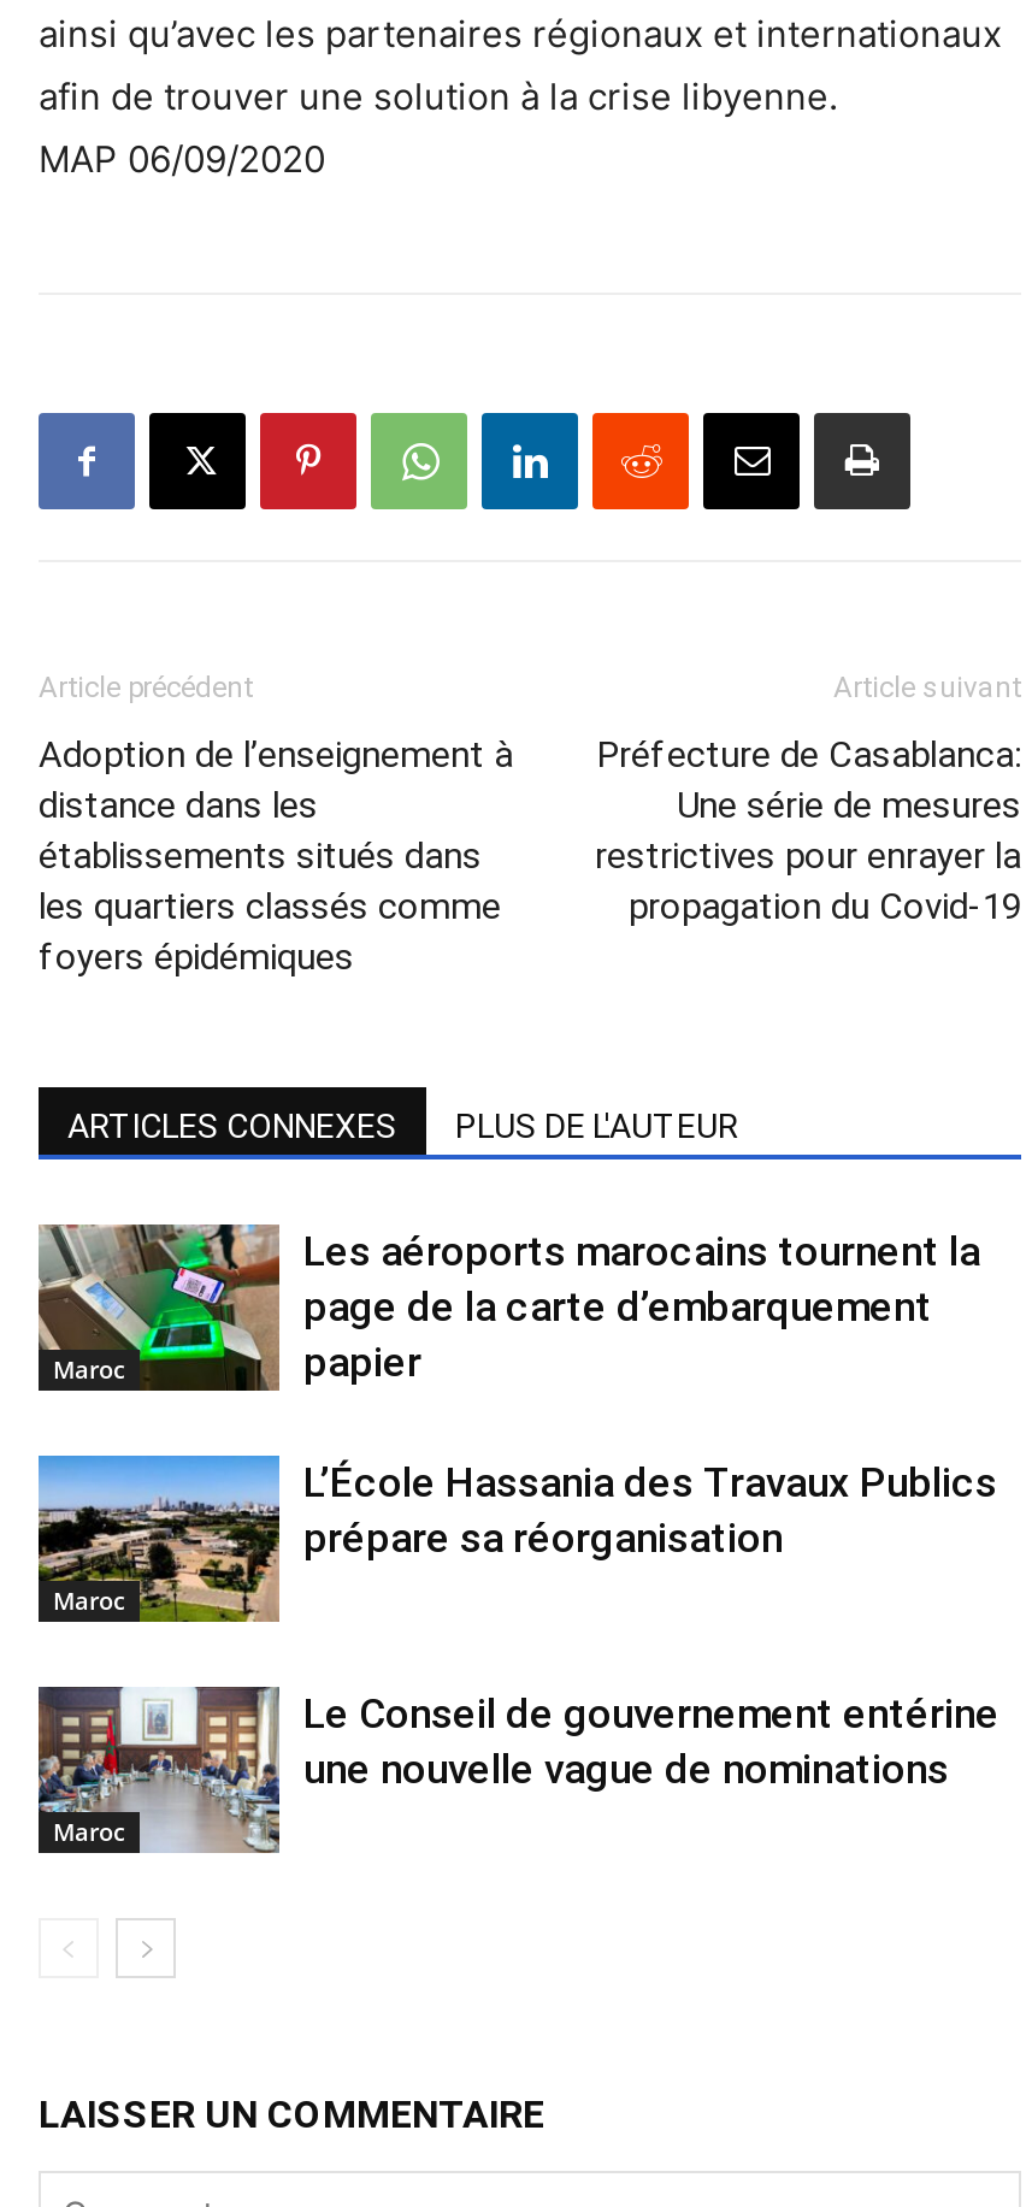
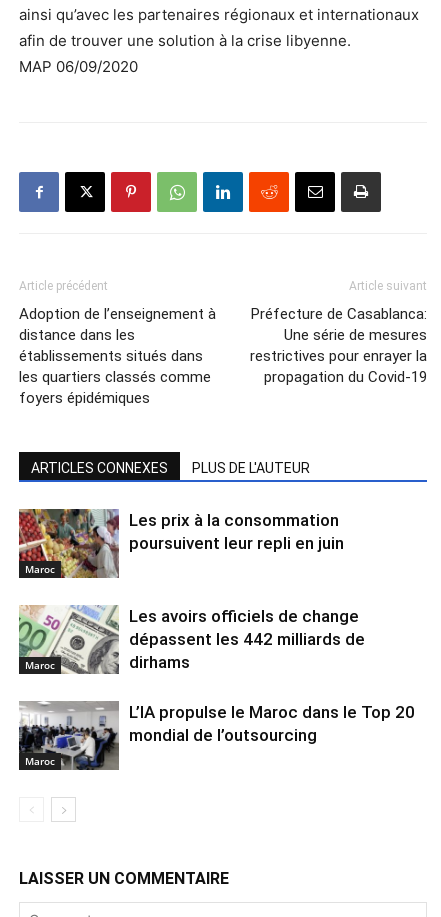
[39,1222,980,1393] [image] | Les aéroports marocains tournent la | page de la carte d’embarquement | papier -> [18,509,344,579] [image] | Les prix à la consommation | poursuivent leur repli en juin
[36,1453,997,1624] [image] | L’École Hassania des Travaux Publics | prépare sa réorganisation -> [18,604,365,675] [image] | Les avoirs officiels de change | dépassent les 442 milliards de | dirhams
[36,1684,999,1853] [image] | Le Conseil de gouvernement entérine | une nouvelle vague de nominations -> [19,701,415,771] [image] | L’IA propulse le Maroc dans le Top 20 | mondial de l’outsourcing

